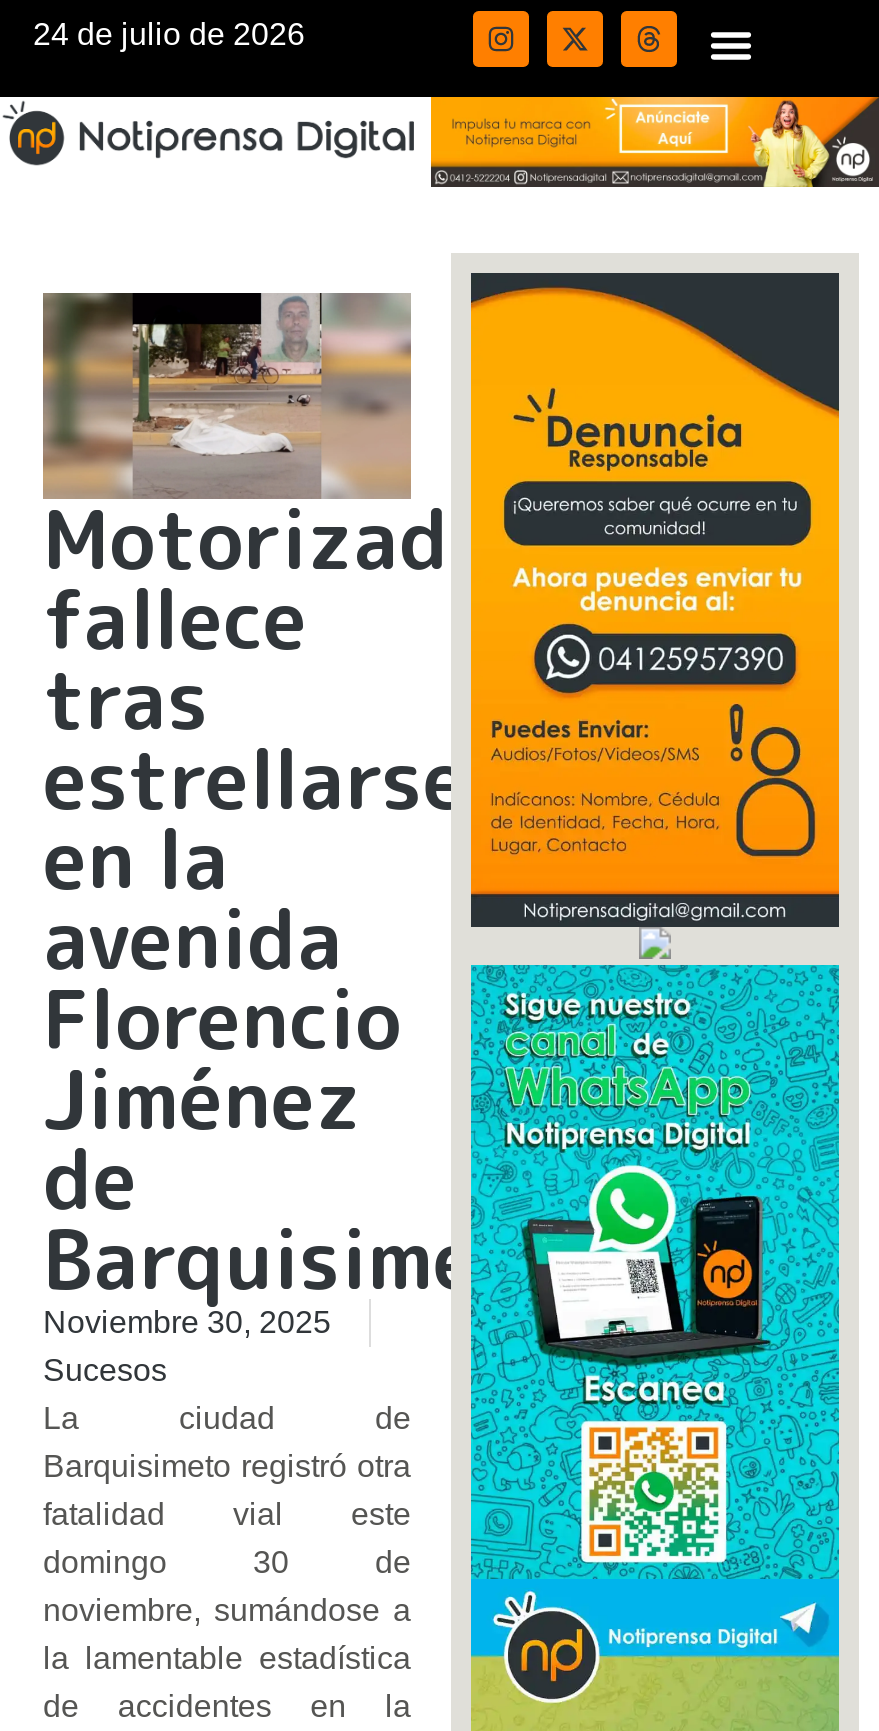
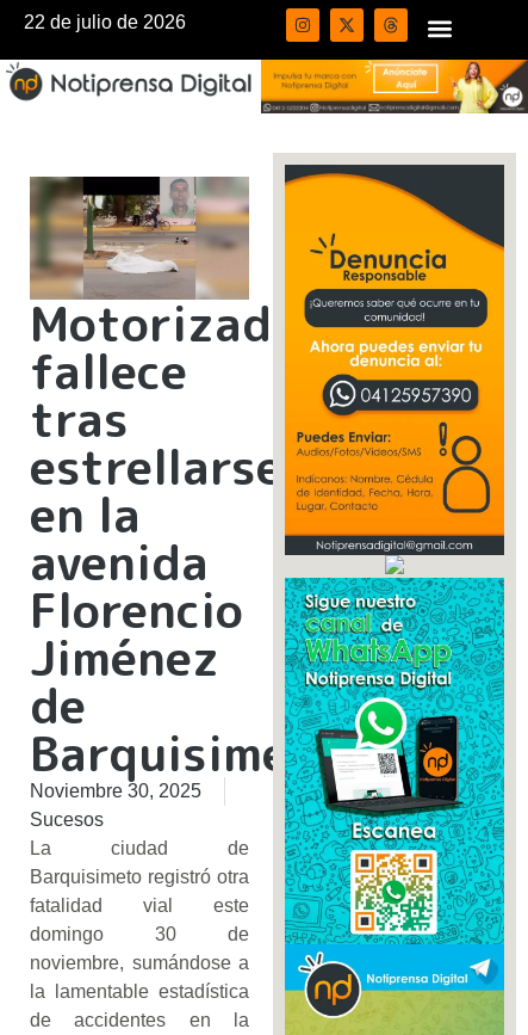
[33,17,305,51] 24 de julio de 2026 -> [24,12,186,32] 22 de julio de 2026

